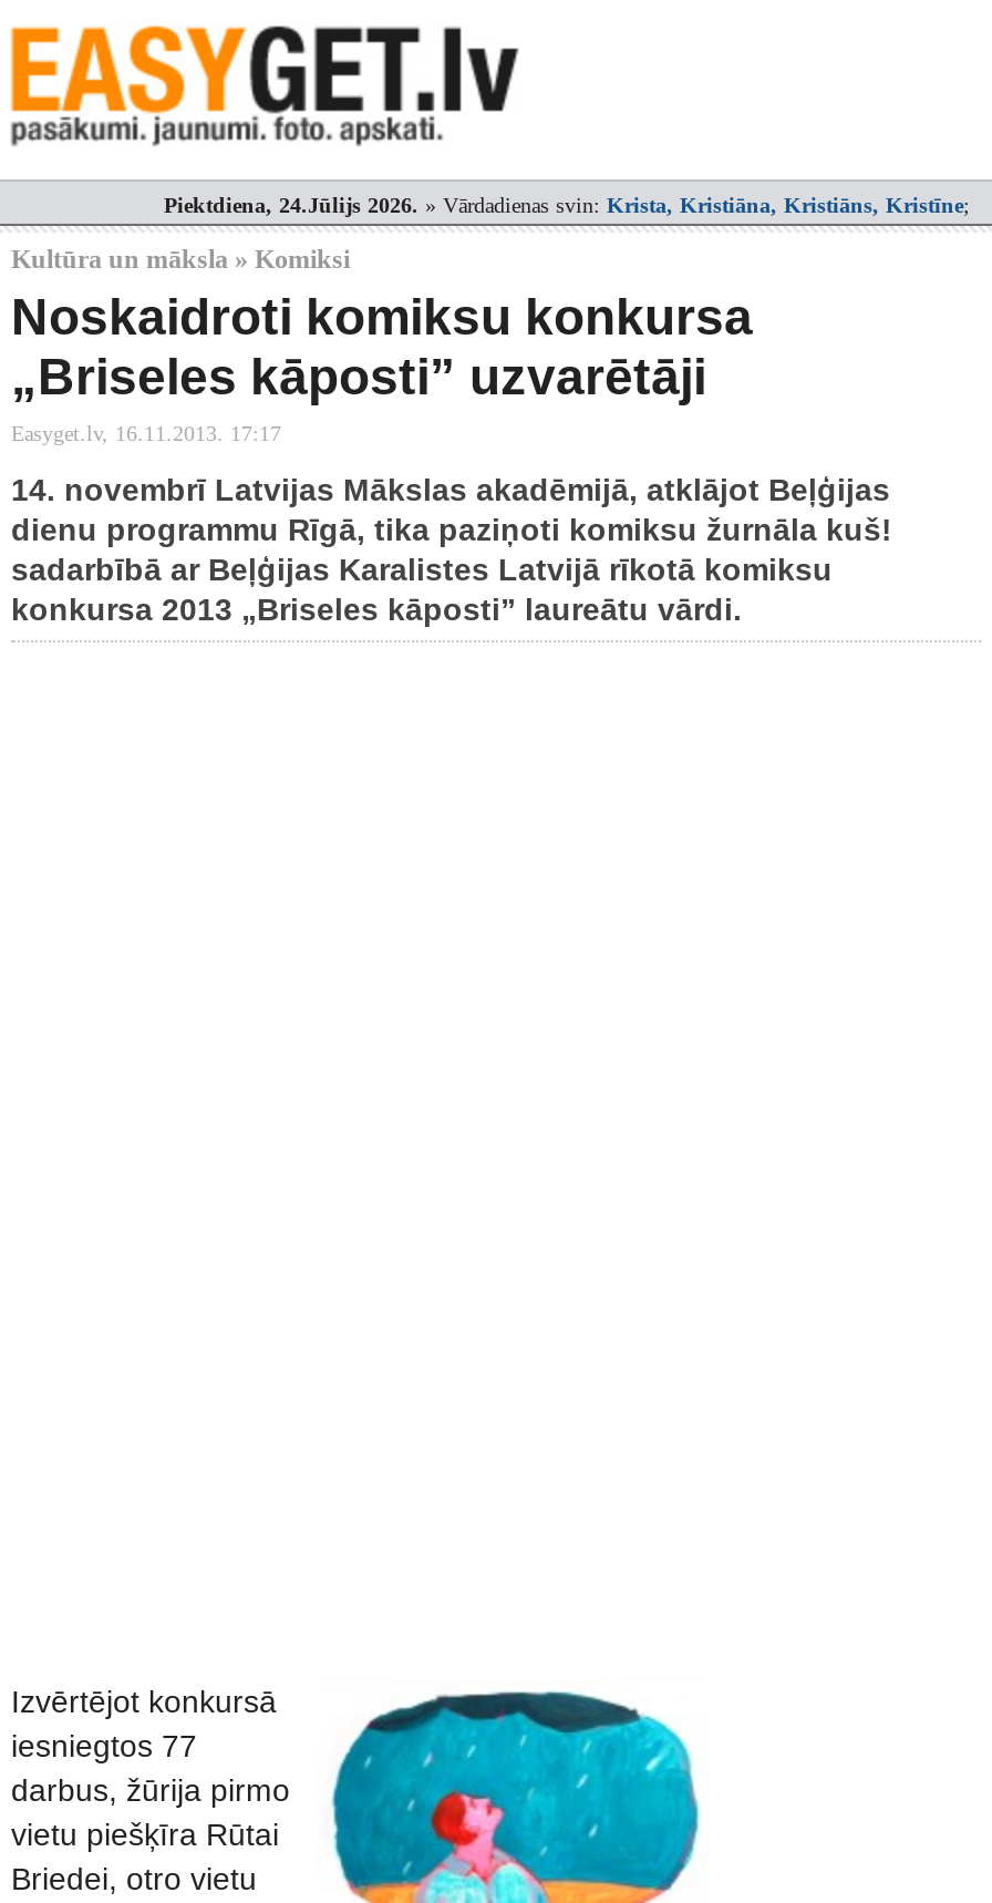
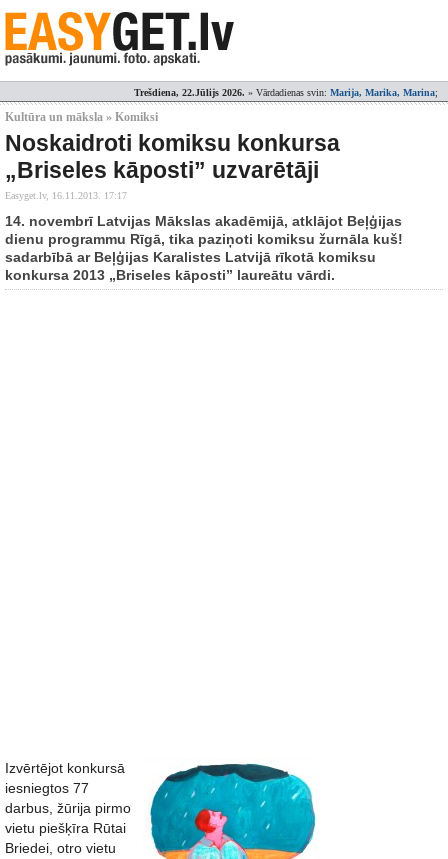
[164,193,970,217] Piektdiena, 24.Jūlijs 2026.» Vārdadienas svin: Krista, Kristiāna, Kristiāns, Kristīne; -> [134,87,438,98] Trešdiena, 22.Jūlijs 2026.» Vārdadienas svin: Marija, Marika, Marina;

